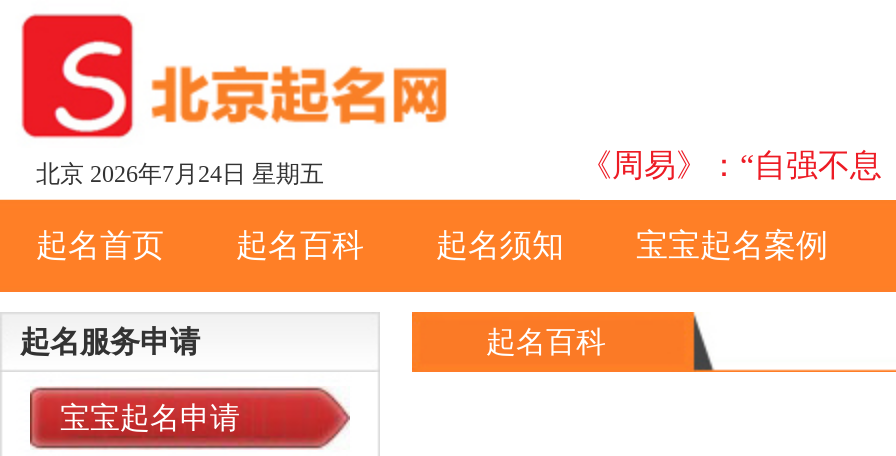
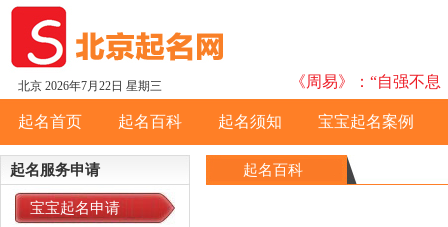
[36,160,324,188] 北京2026年7月24日 星期五 -> [18,79,162,93] 北京2026年7月22日 星期三

